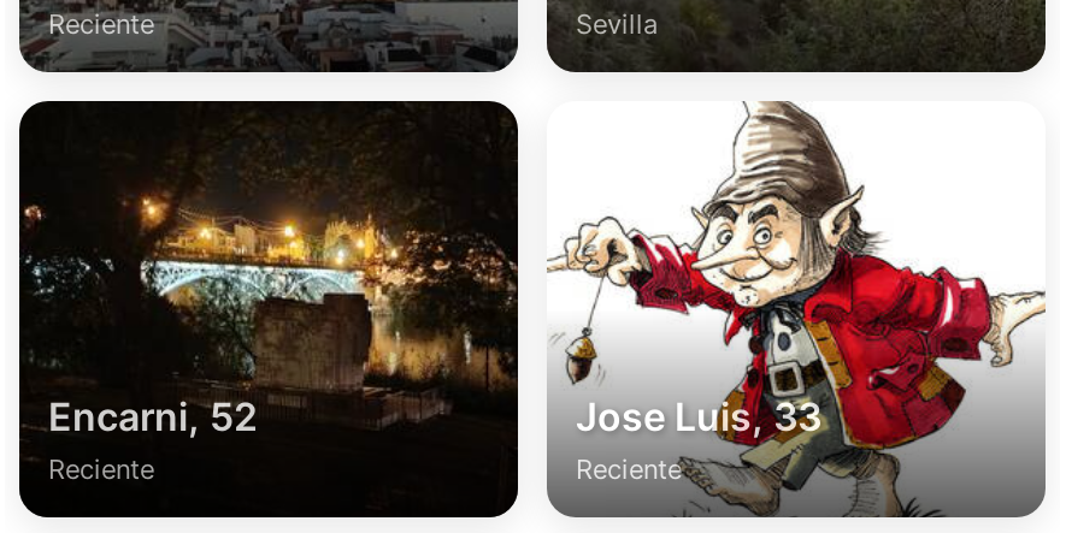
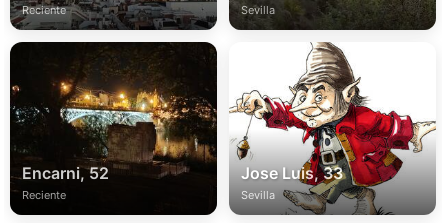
[576,452,682,486] Reciente -> [241,188,275,202] Sevilla

